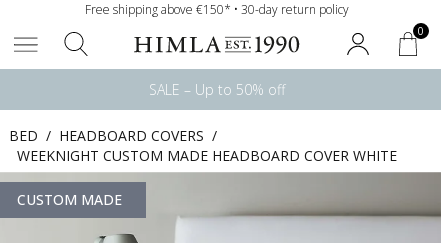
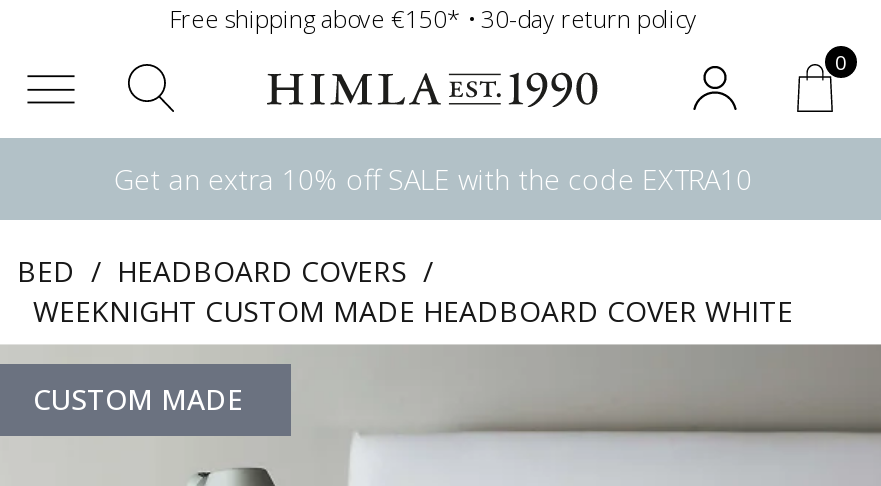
[149,80,285,99] SALE – Up to 50% off -> [114,160,752,198] Get an extra 10% off SALE with the code EXTRA10

